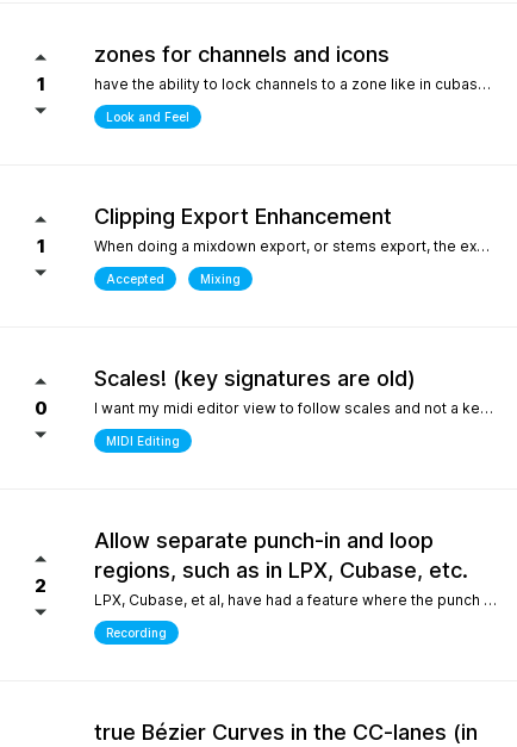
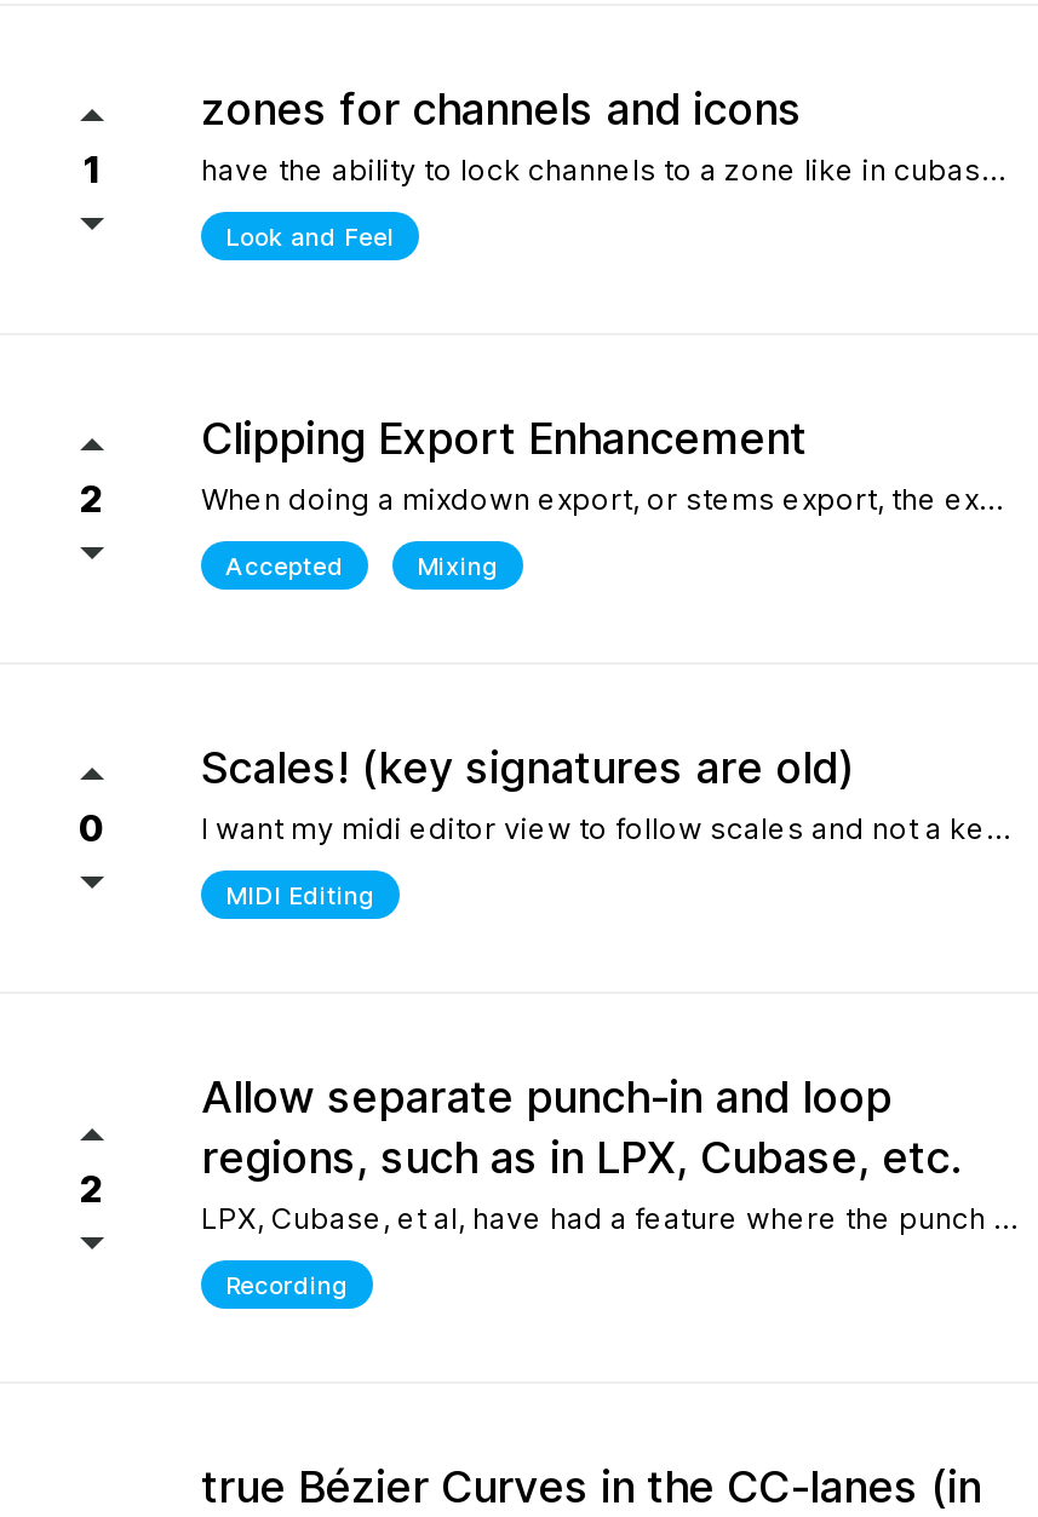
[36,235,45,257] 1 -> [80,476,104,522] 2

